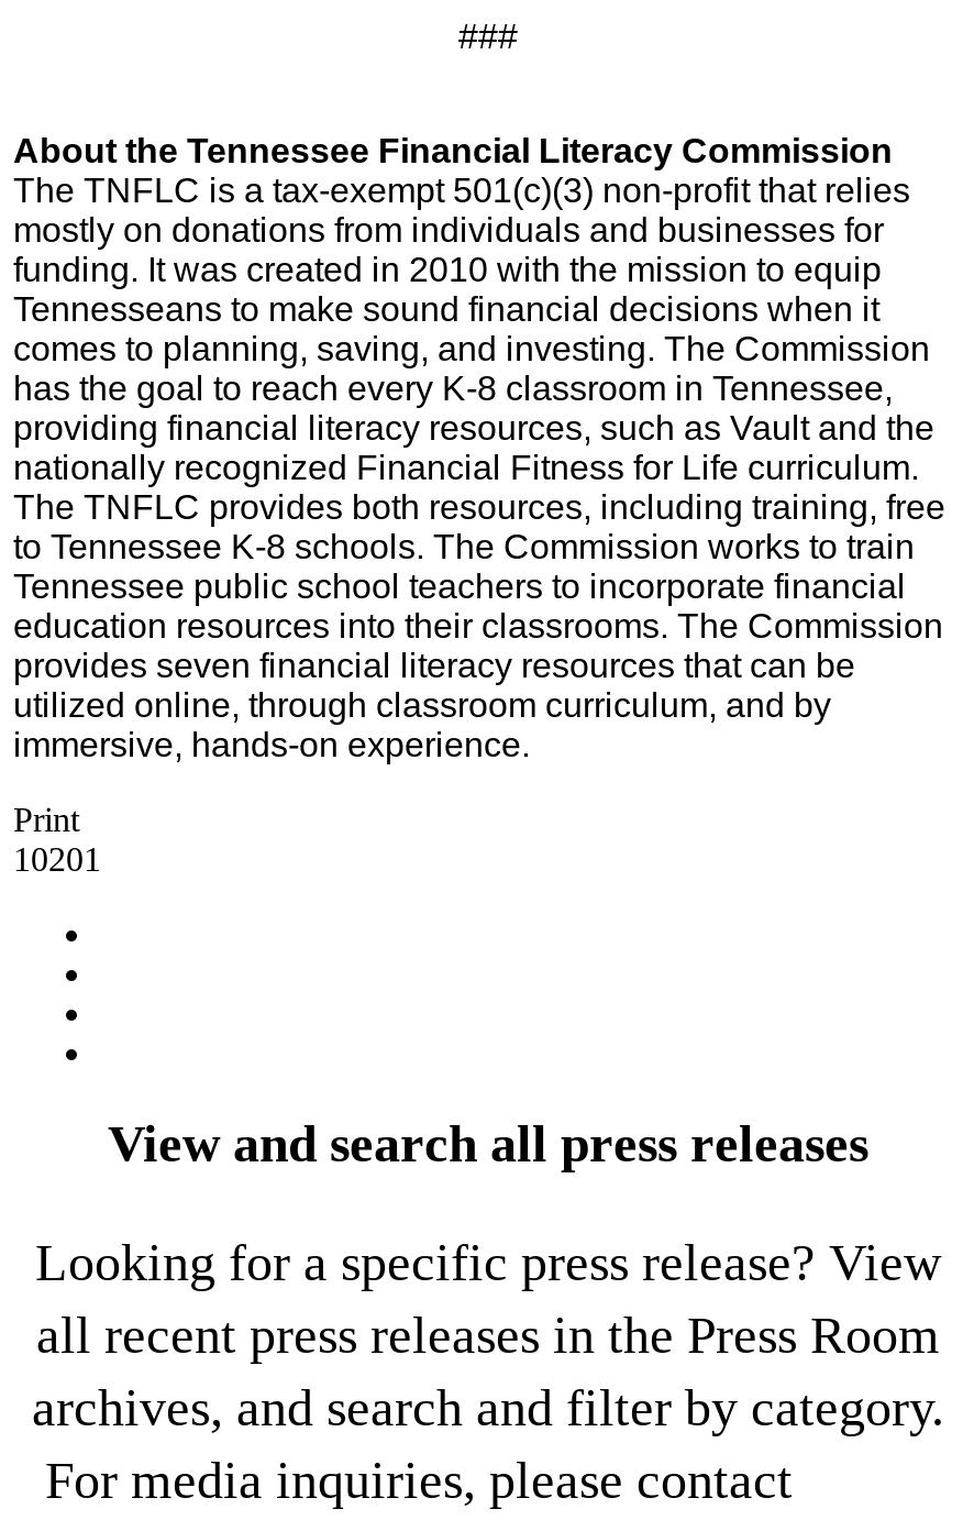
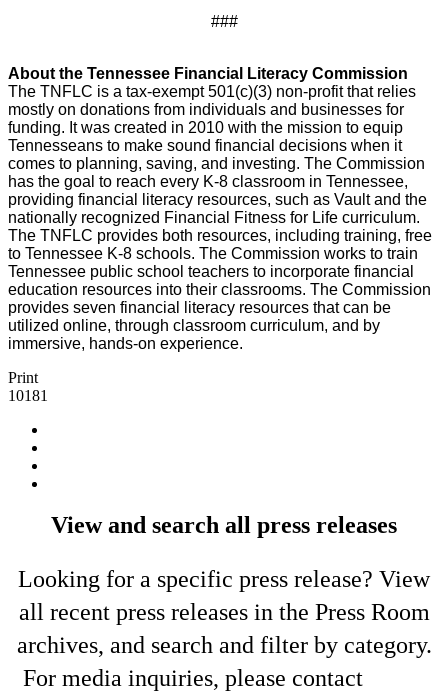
[13,839,101,877] 10201 -> [8,386,48,403] 10181

